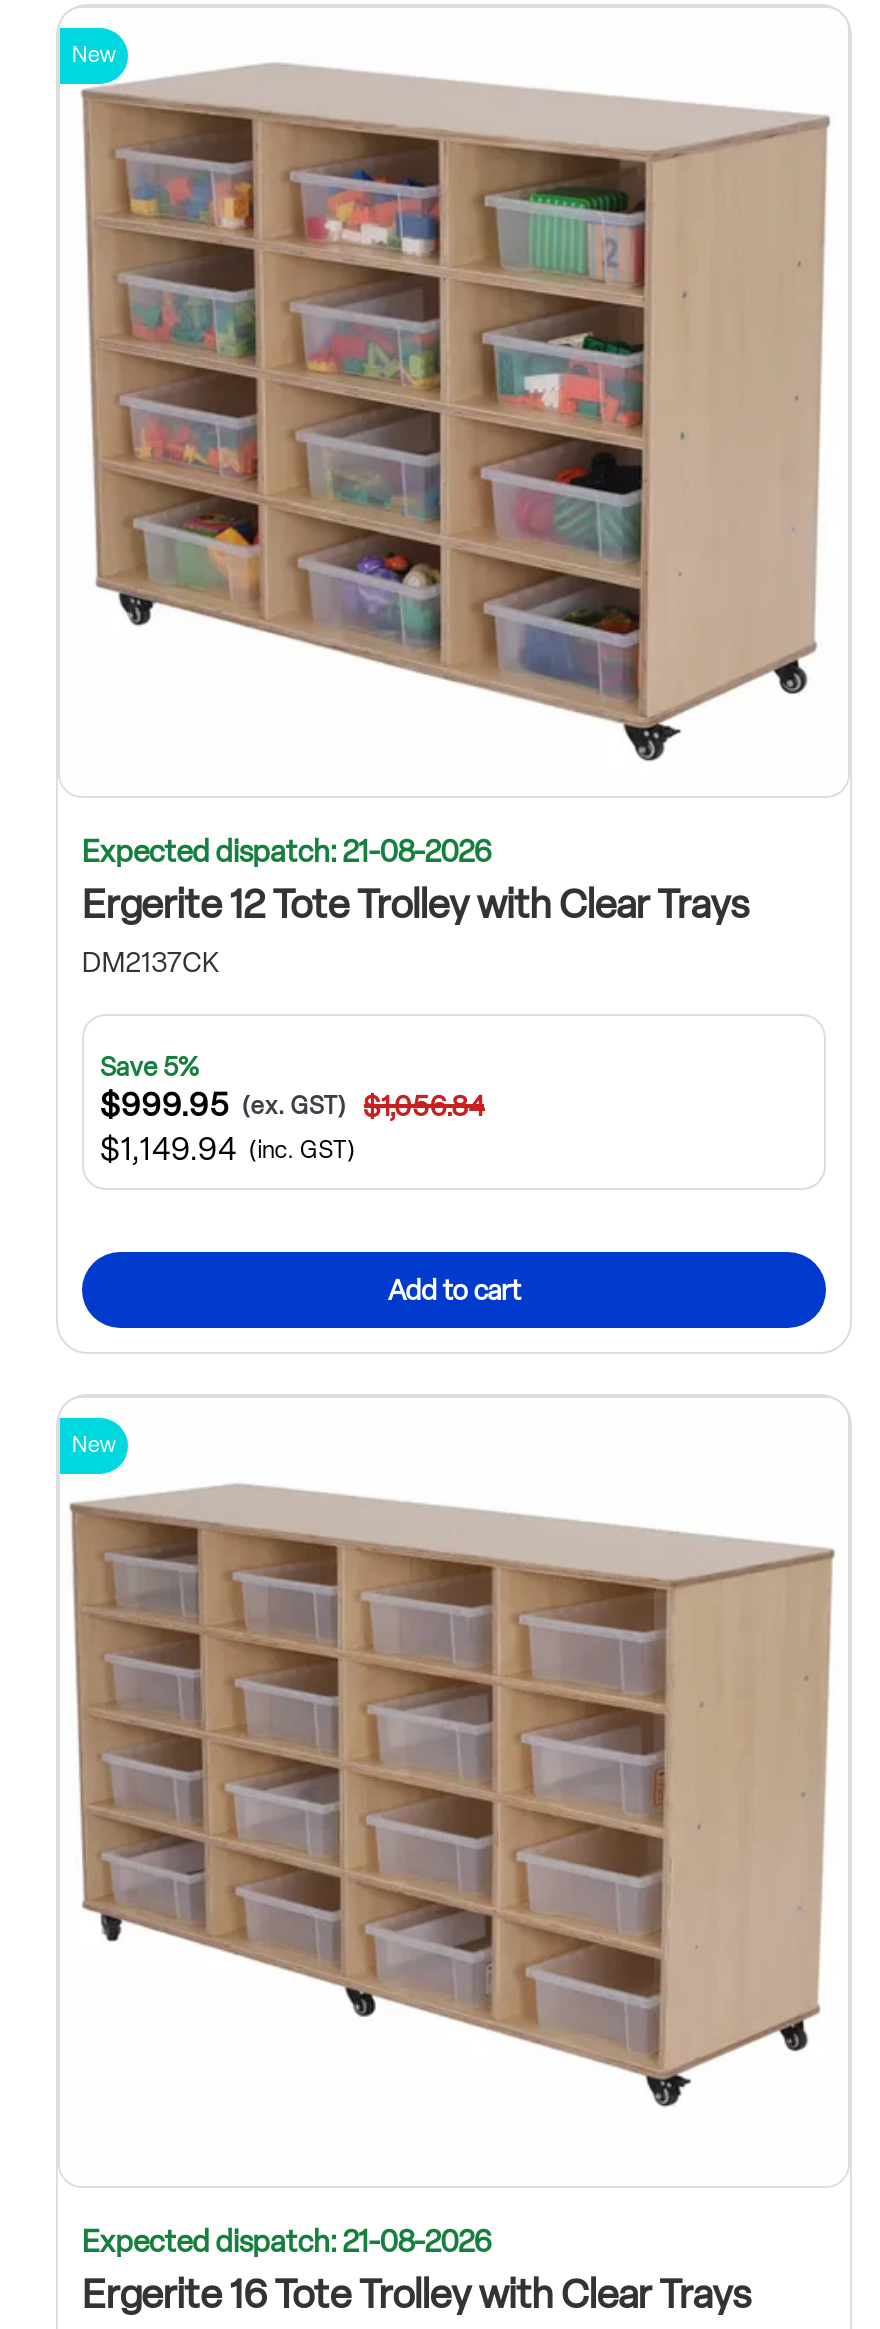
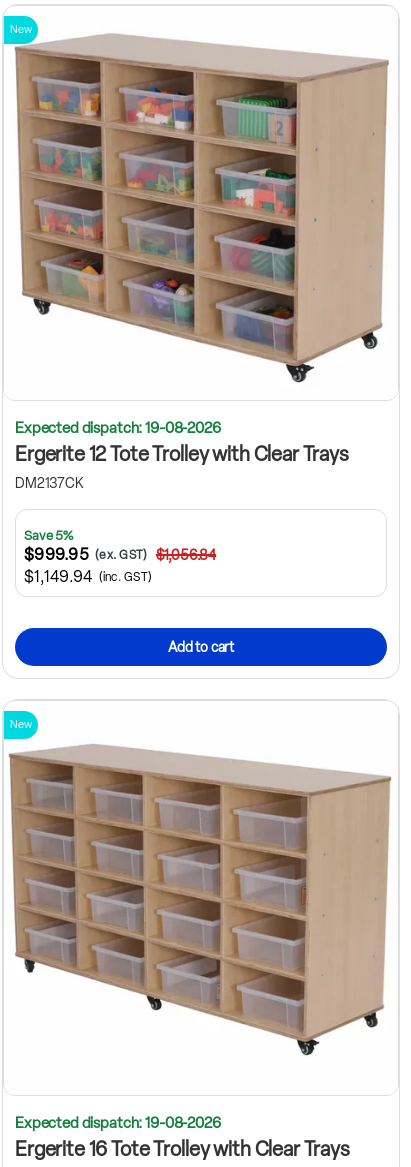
[82,834,491,870] Expected dispatch: 21-08-2026 -> [15,419,221,437] Expected dispatch: 19-08-2026
[82,2225,491,2261] Expected dispatch: 21-08-2026 -> [15,1114,221,1132] Expected dispatch: 19-08-2026

